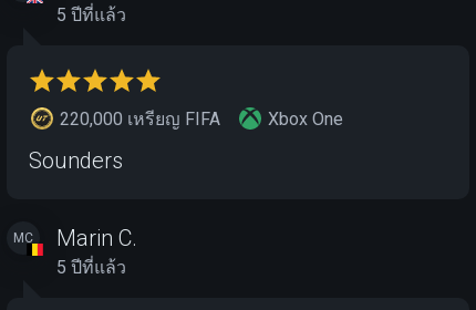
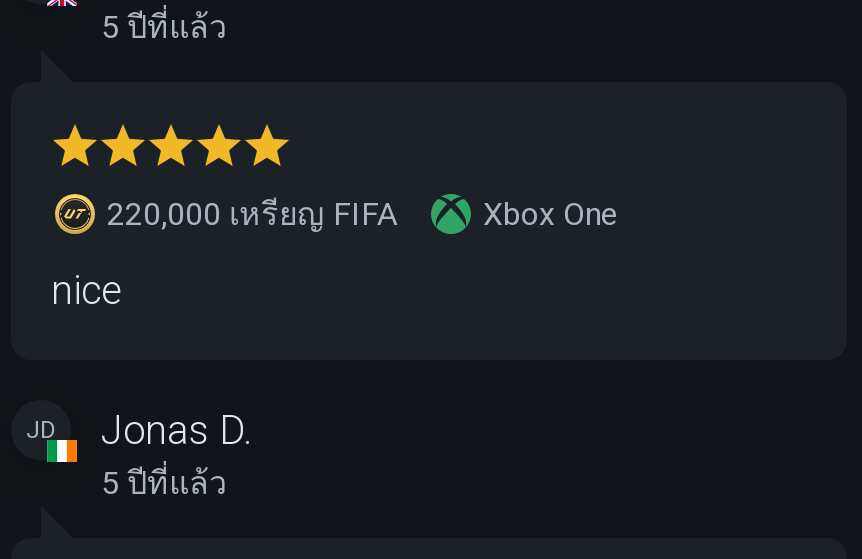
[29,147,123,174] Sounders -> [51,266,123,314] nice
[13,225,137,251] MC | Marin C. -> [26,406,253,454] JD | Jonas D.

